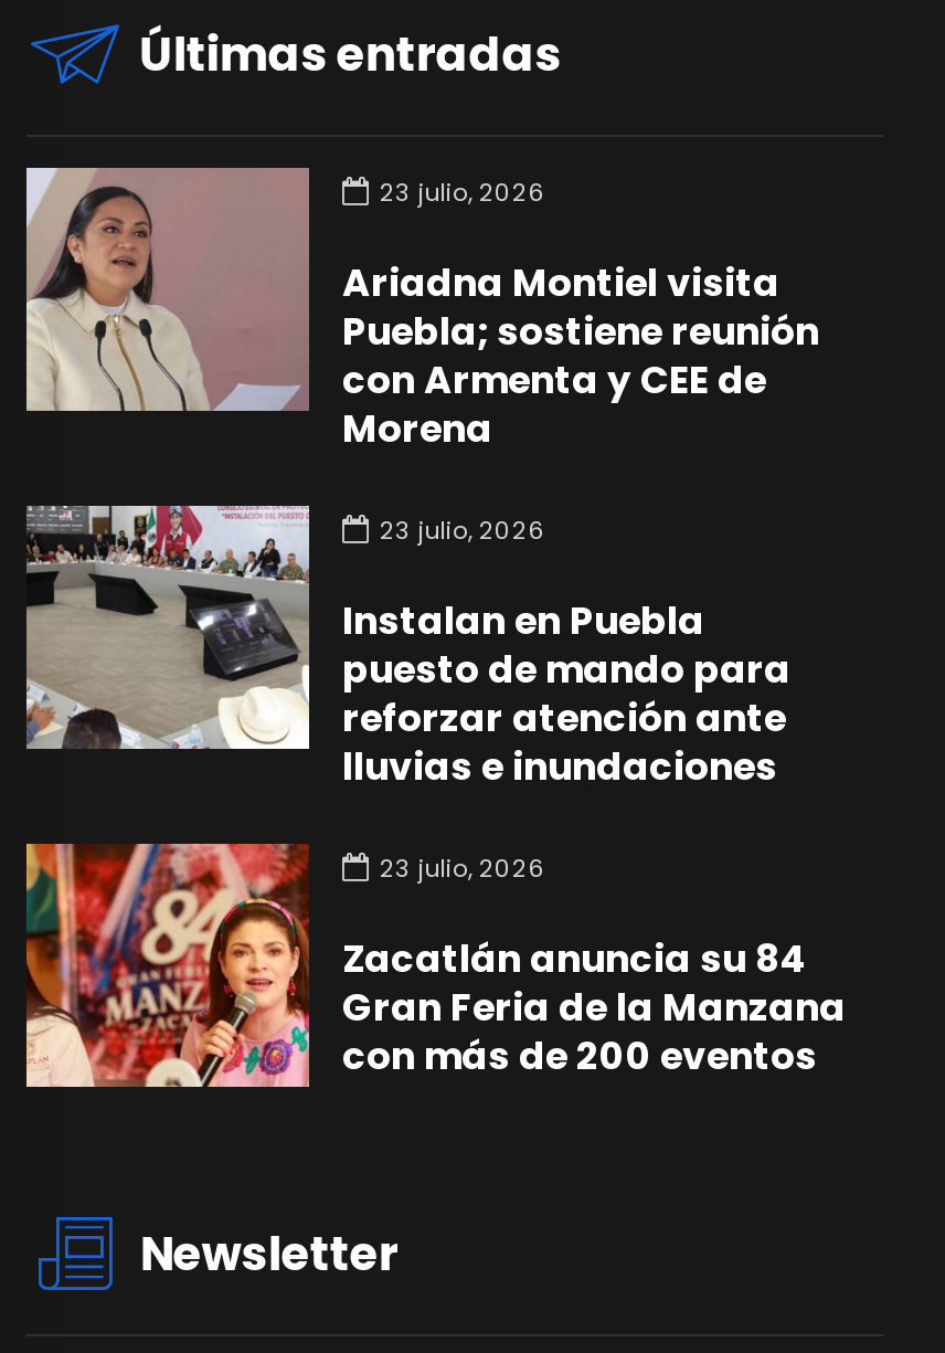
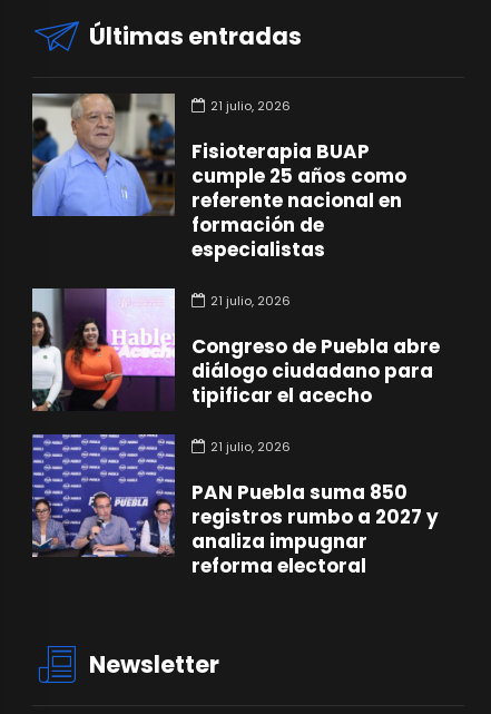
[24,167,819,456] [image] | Ariadna Montiel visita | Puebla; sostiene reunión | con Armenta y CEE de | Morena -> [31,94,406,263] [image] | Fisioterapia BUAP | cumple 25 años como | referente nacional en | formación de | especialistas
[380,176,545,211] 23 julio, 2026 -> [210,97,291,115] 21 julio, 2026
[26,505,790,793] [image] | Instalan en Puebla | puesto de mando para | reforzar atención ante | lluvias e inundaciones -> [31,287,440,411] [image] | Congreso de Puebla abre | diálogo ciudadano para | tipificar el acecho
[380,513,545,548] 23 julio, 2026 -> [210,291,291,309] 21 julio, 2026
[24,841,846,1090] [image] | Zacatlán anuncia su 84 | Gran Feria de la Manzana | con más de 200 eventos -> [31,433,439,579] [image] | PAN Puebla suma 850 | registros rumbo a 2027 y | analiza impugnar | reforma electoral
[380,850,545,885] 23 julio, 2026 -> [210,437,291,455] 21 julio, 2026

